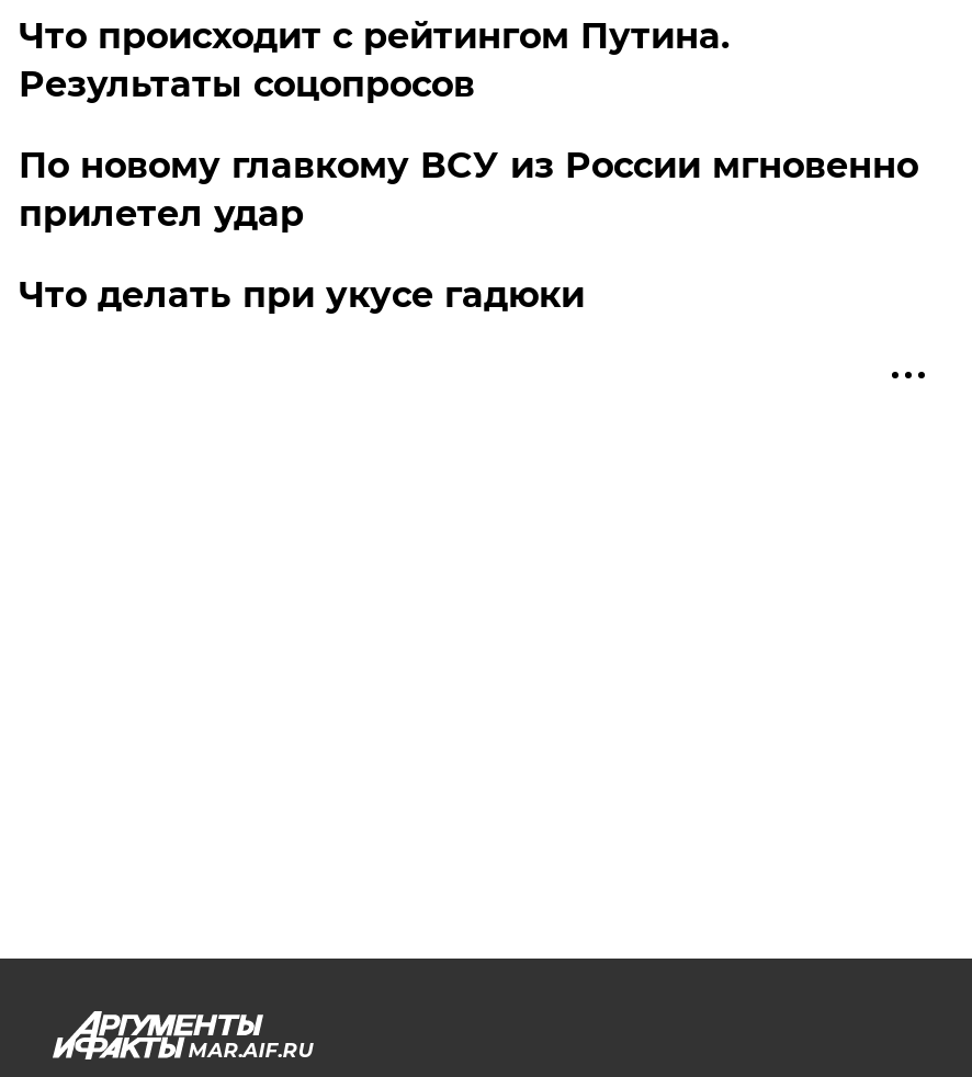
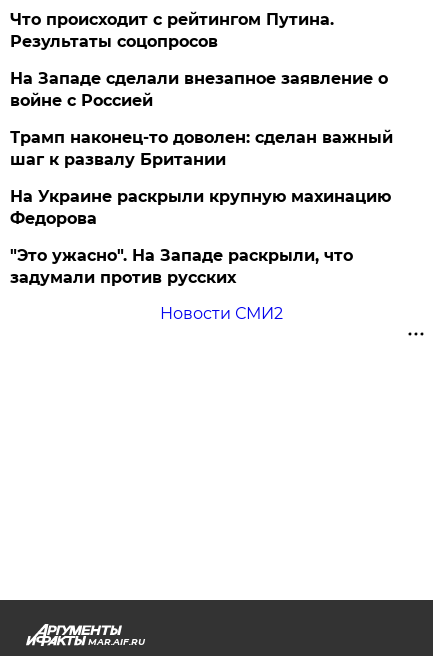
[18,145,918,316] По новому главкому ВСУ из России мгновенно | прилетел удар | Что делать при укусе гадюки -> [10,69,393,323] На Западе сделали внезапное заявление о | войне с Россией | Трамп наконец-то доволен: сделан важный | шаг к развалу Британии | На Украине раскрыли крупную махинацию | Федорова | "Это ужасно". На Западе раскрыли, что | задумали против русских | Новости СМИ2

